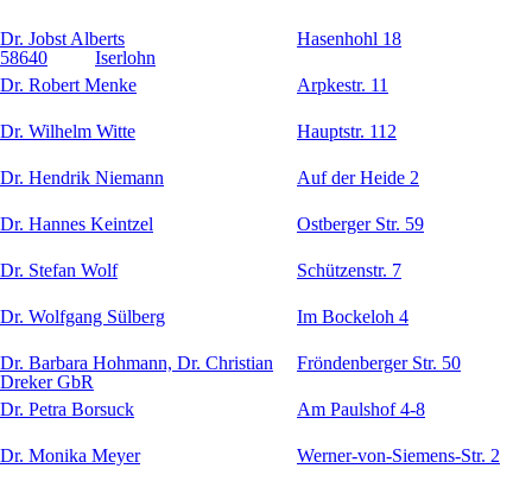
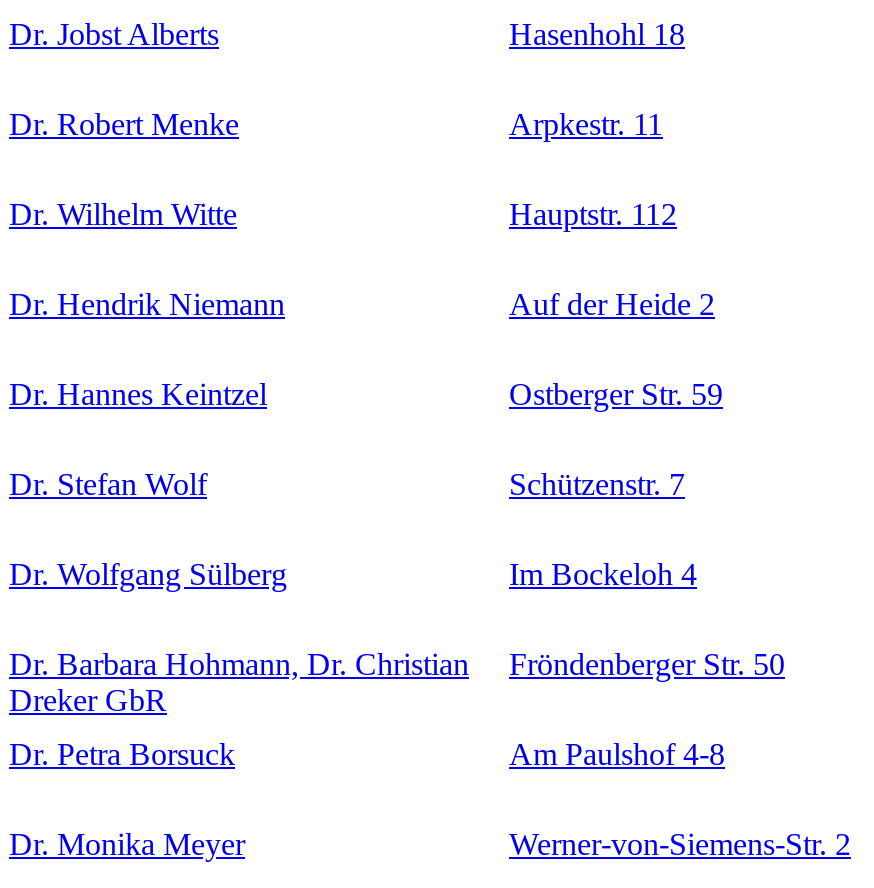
[0,48,156,68] 58640 | Iserlohn -> none

